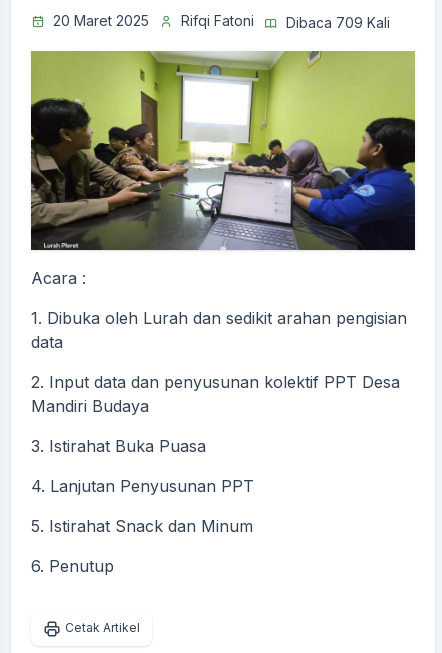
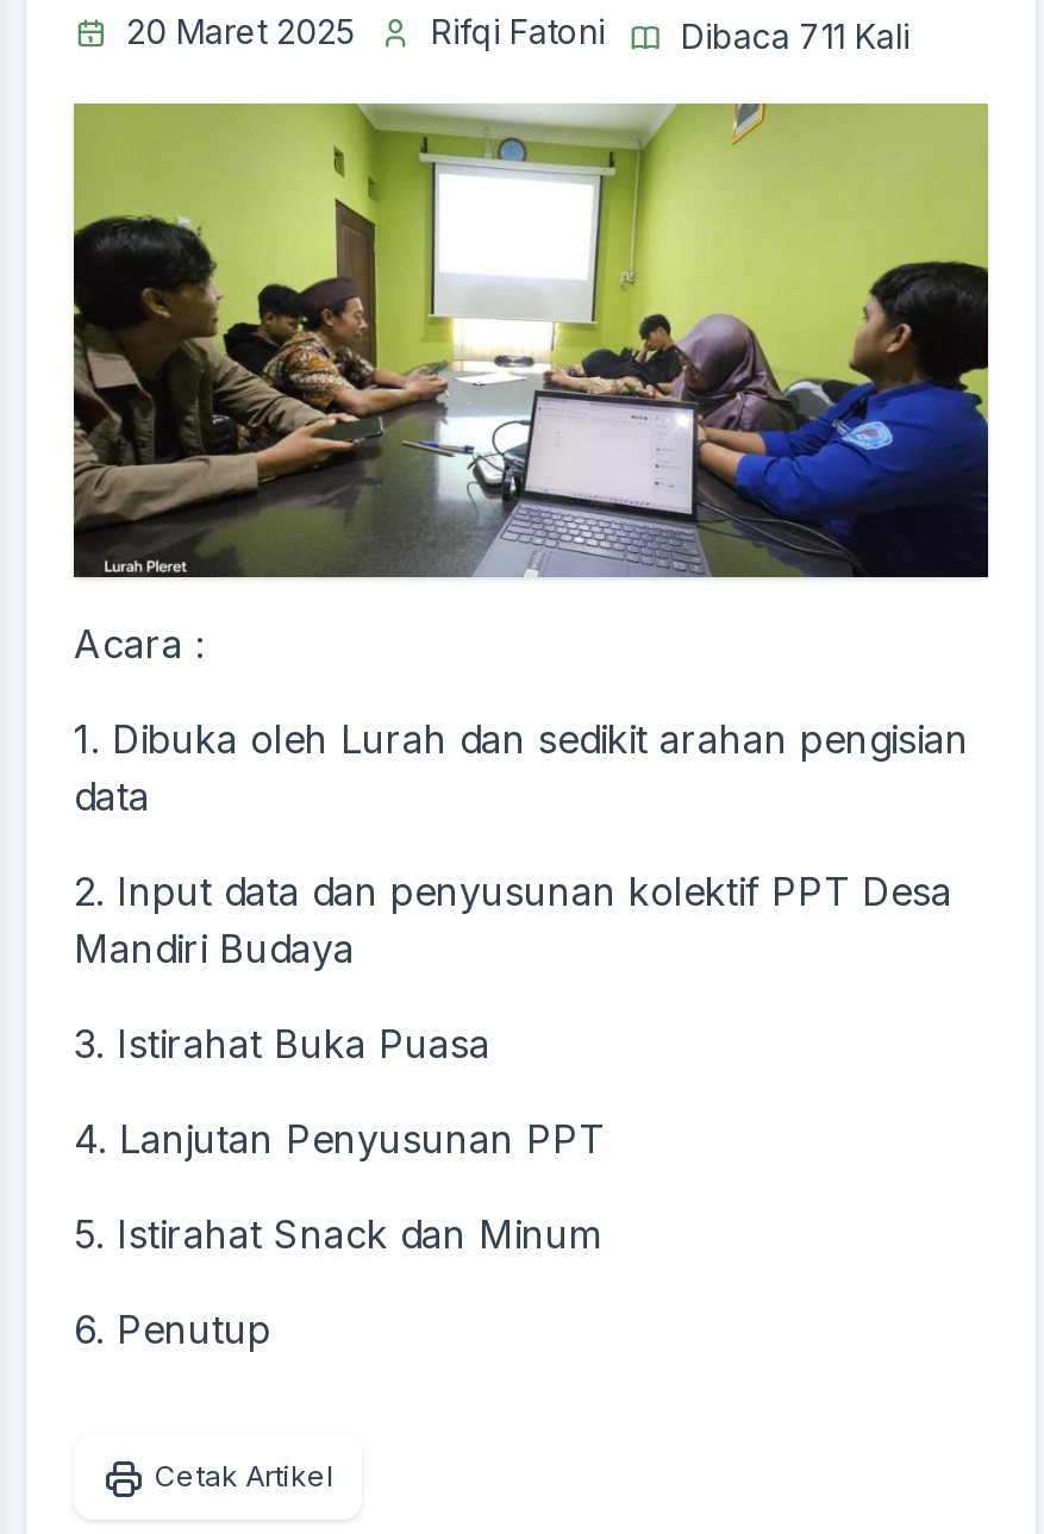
[53,12,390,31] 20 Maret 2025 Rifqi Fatoni Dibaca 709 Kali -> [126,11,909,56] 20 Maret 2025 Rifqi Fatoni Dibaca 711 Kali

